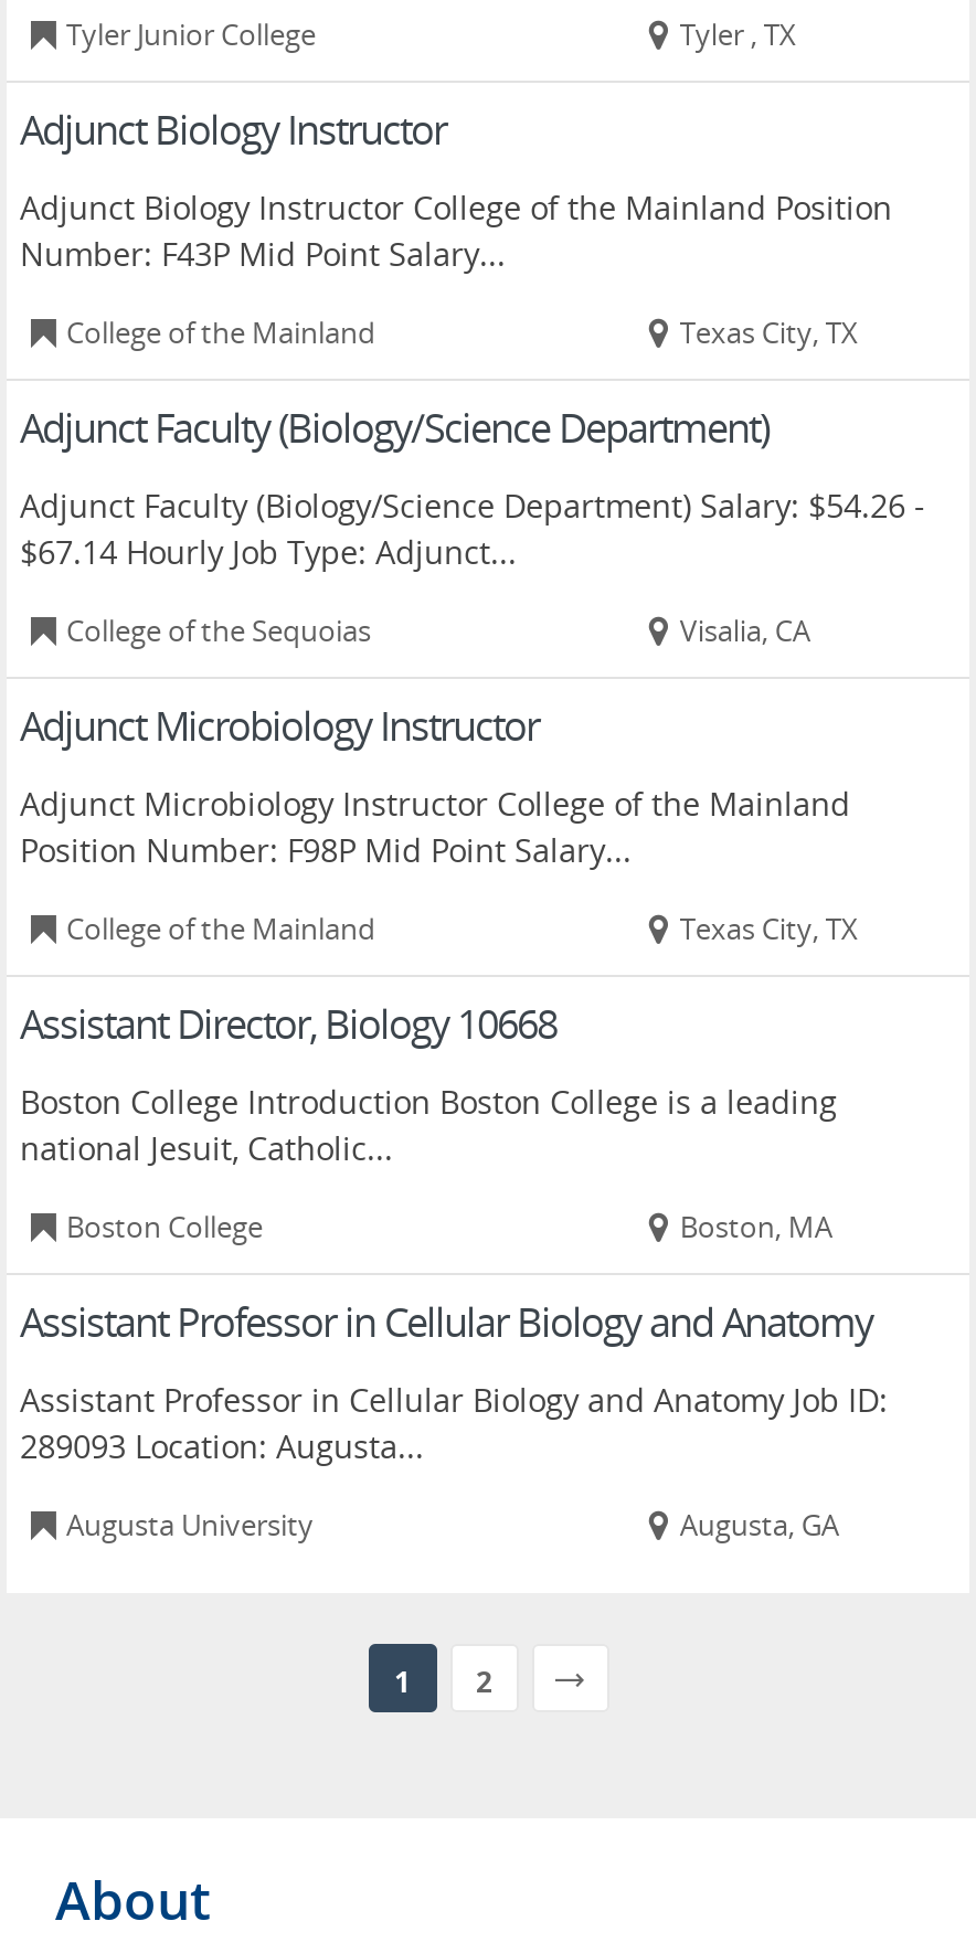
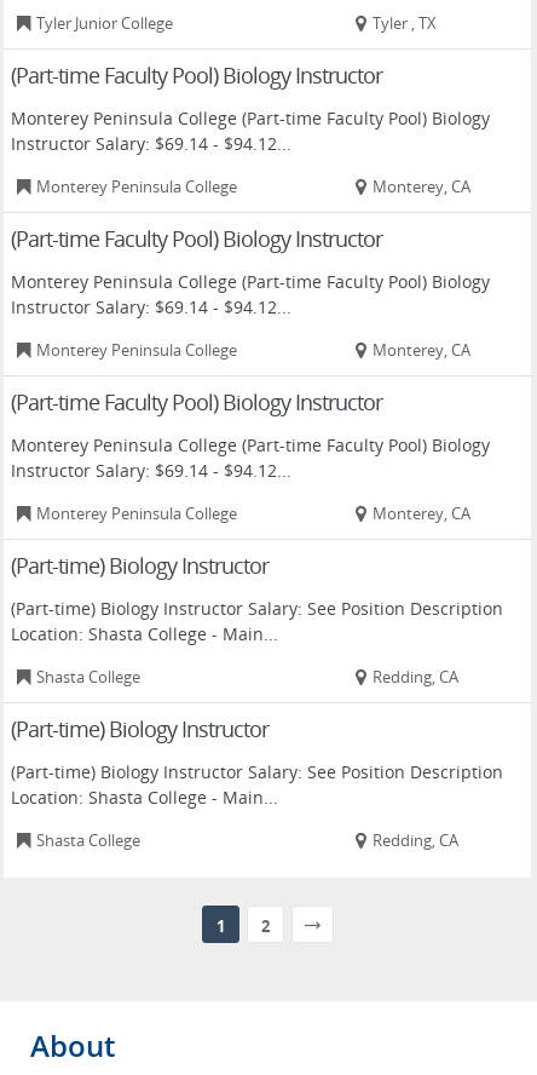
[20,103,446,156] Adjunct Biology Instructor -> [11,61,382,90] (Part-time Faculty Pool) Biology Instructor
[20,187,892,275] Adjunct Biology Instructor College of the Mainland Position | Number: F43P Mid Point Salary... -> [11,107,490,155] Monterey Peninsula College (Part-time Faculty Pool) Biology | Instructor Salary: $69.14 - $94.12...
[66,312,859,352] College of the Mainland | Texas City, TX -> [36,176,470,197] Monterey Peninsula College | Monterey, CA
[20,401,768,454] Adjunct Faculty (Biology/Science Department) -> [11,224,382,253] (Part-time Faculty Pool) Biology Instructor
[20,485,925,573] Adjunct Faculty (Biology/Science Department) Salary: $54.26 - | $67.14 Hourly Job Type: Adjunct... -> [11,270,490,318] Monterey Peninsula College (Part-time Faculty Pool) Biology | Instructor Salary: $69.14 - $94.12...
[66,611,810,650] College of the Sequoias | Visalia, CA -> [36,339,470,361] Monterey Peninsula College | Monterey, CA
[20,699,539,752] Adjunct Microbiology Instructor -> [11,387,382,416] (Part-time Faculty Pool) Biology Instructor
[20,783,850,871] Adjunct Microbiology Instructor College of the Mainland | Position Number: F98P Mid Point Salary... -> [11,433,490,482] Monterey Peninsula College (Part-time Faculty Pool) Biology | Instructor Salary: $69.14 - $94.12...
[66,909,859,948] College of the Mainland | Texas City, TX -> [36,502,470,524] Monterey Peninsula College | Monterey, CA
[20,997,556,1050] Assistant Director, Biology 10668 -> [11,551,268,580] (Part-time) Biology Instructor
[20,1081,837,1169] Boston College Introduction Boston College is a leading | national Jesuit, Catholic... -> [11,597,503,645] (Part-time) Biology Instructor Salary: See Position Description | Location: Shasta College - Main...
[66,1207,832,1246] Boston College | Boston, MA -> [36,666,458,688] Shasta College | Redding, CA
[20,1295,872,1348] Assistant Professor in Cellular Biology and Anatomy -> [11,714,268,743] (Part-time) Biology Instructor
[20,1379,888,1467] Assistant Professor in Cellular Biology and Anatomy Job ID: | 289093 Location: Augusta... -> [11,760,503,809] (Part-time) Biology Instructor Salary: See Position Description | Location: Shasta College - Main...
[66,1505,839,1545] Augusta University | Augusta, GA -> [36,829,458,851] Shasta College | Redding, CA

